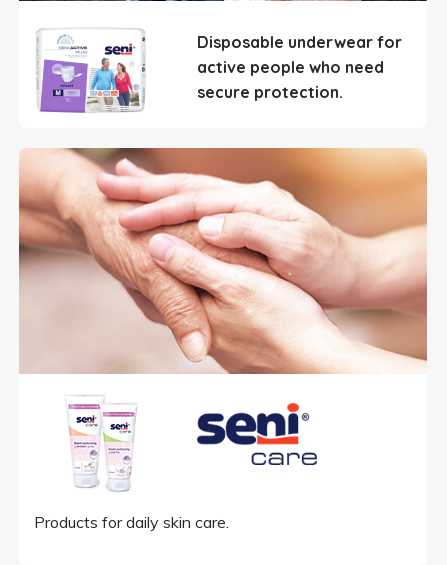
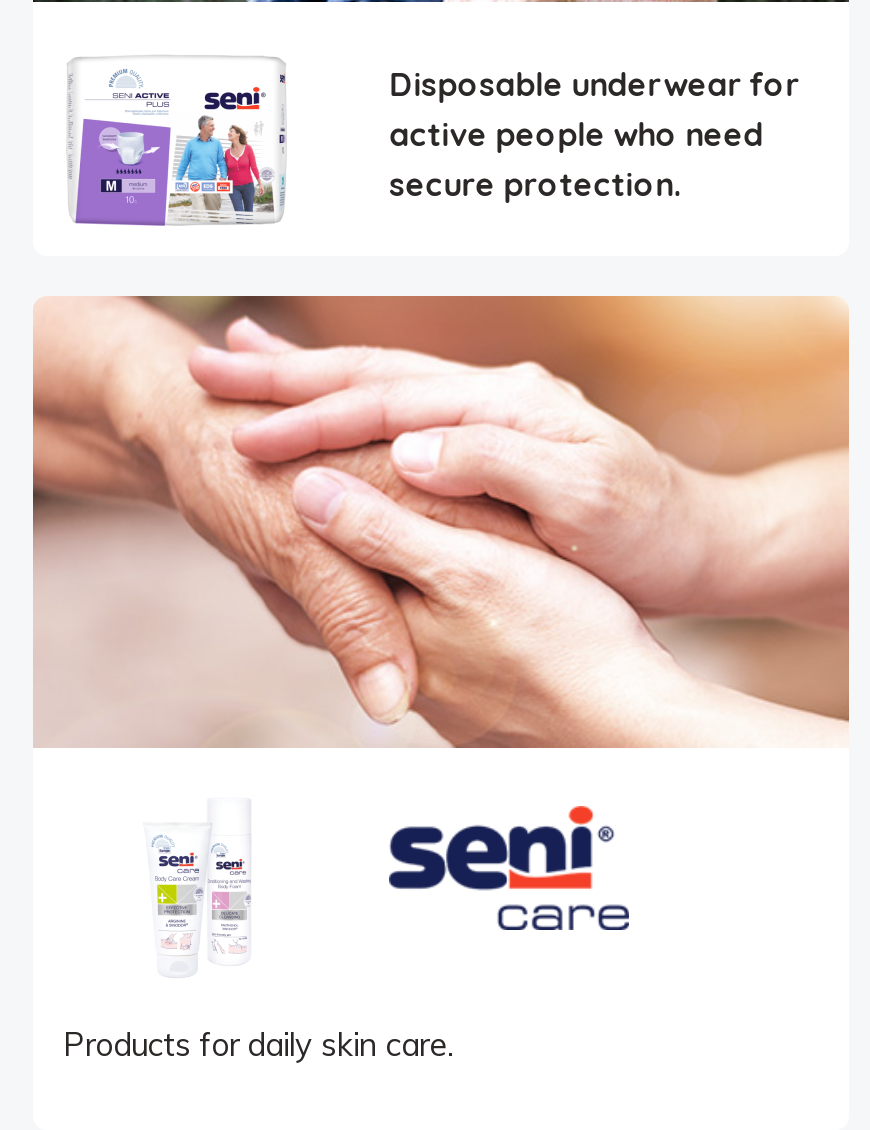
[67,395,137,492] [image] -> [131,808,267,982] [image]

